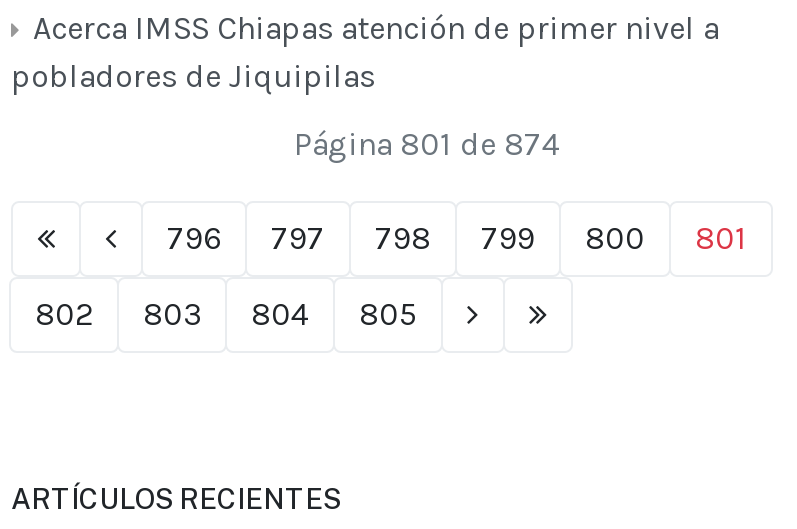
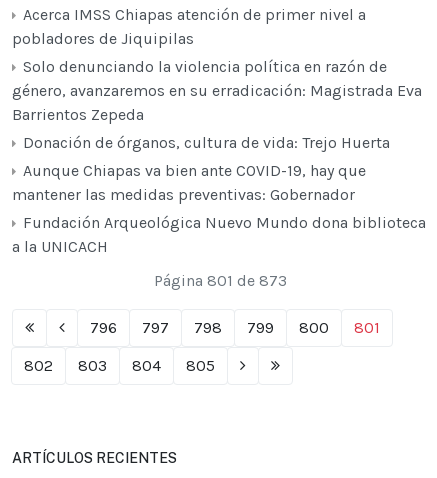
[294,125,560,163] Página 801 de 874 -> [12,57,426,290] Solo denunciando la violencia política en razón de | género, avanzaremos en su erradicación: Magistrada Eva | Barrientos Zepeda | Donación de órganos, cultura de vida: Trejo Huerta | Aunque Chiapas va bien ante COVID-19, hay que | mantener las medidas preventivas: Gobernador | Fundación Arqueológica Nuevo Mundo dona biblioteca | a la UNICACH | Página 801 de 873

